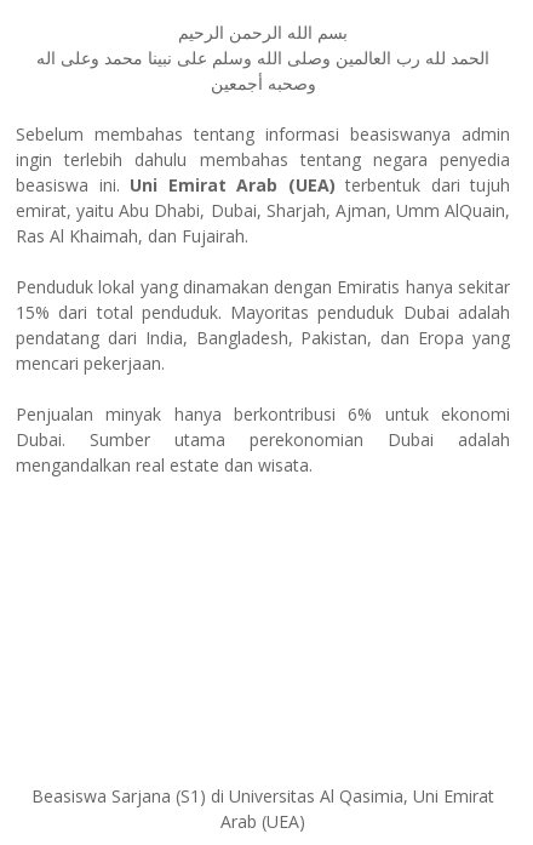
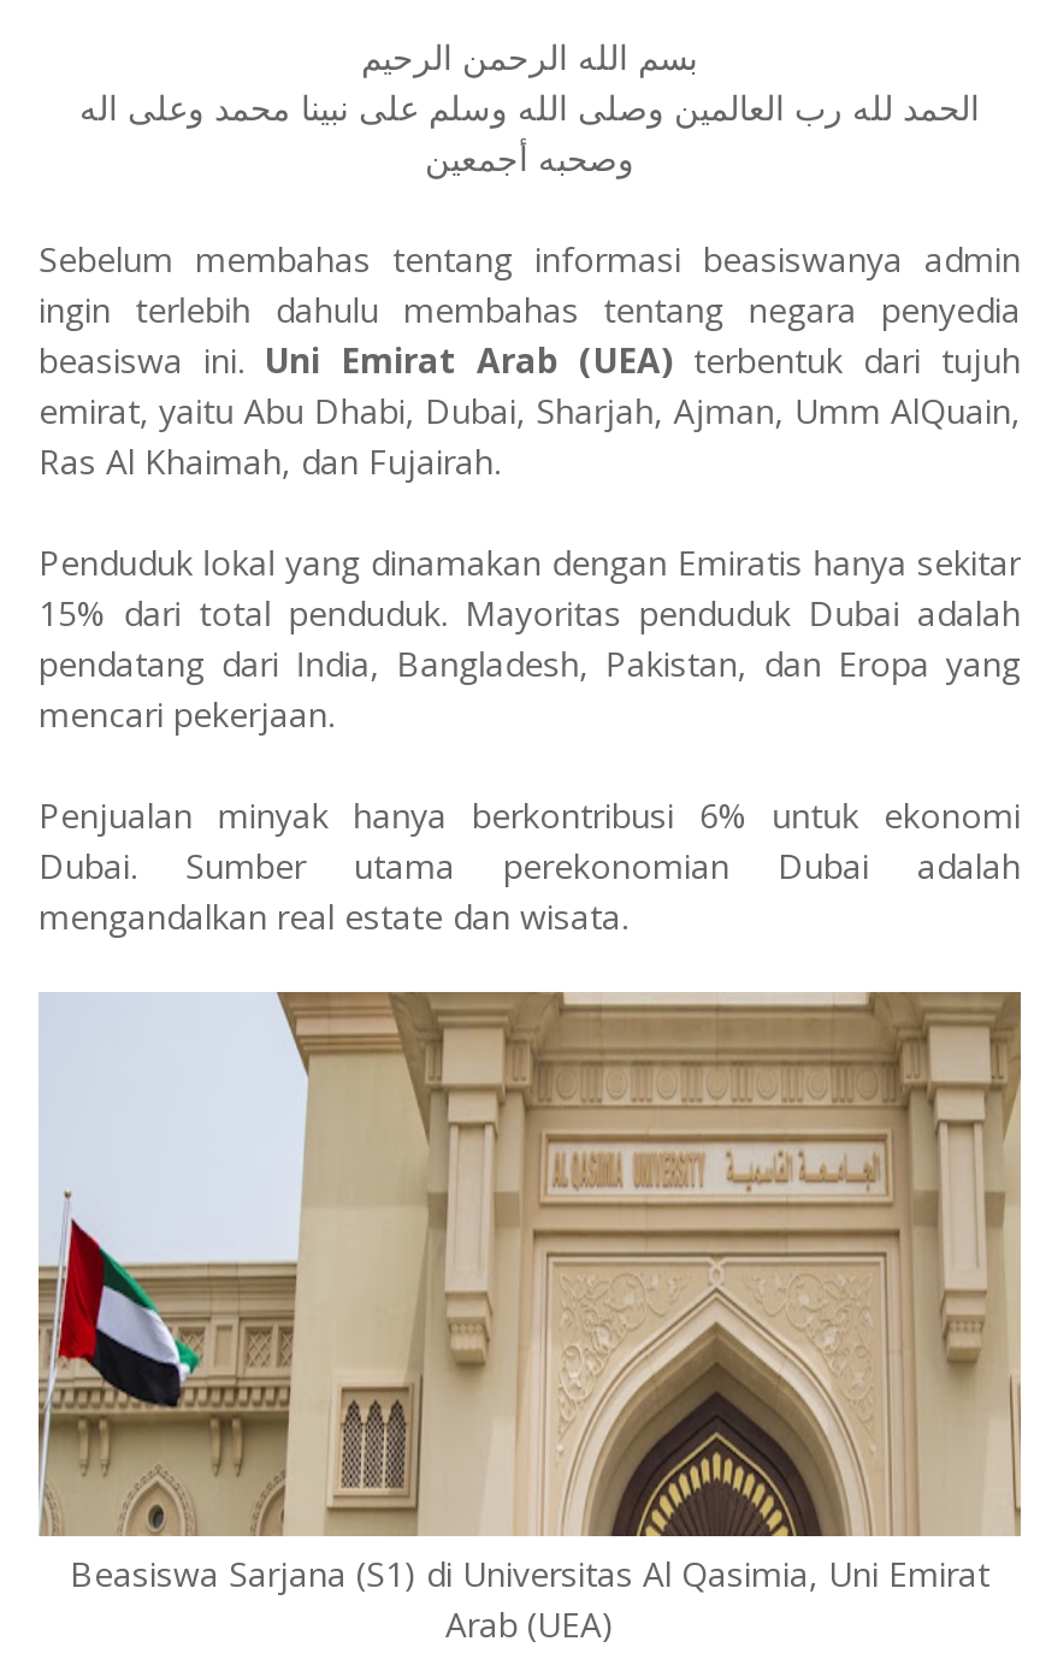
none -> [36,990,1023,1539] [image]

